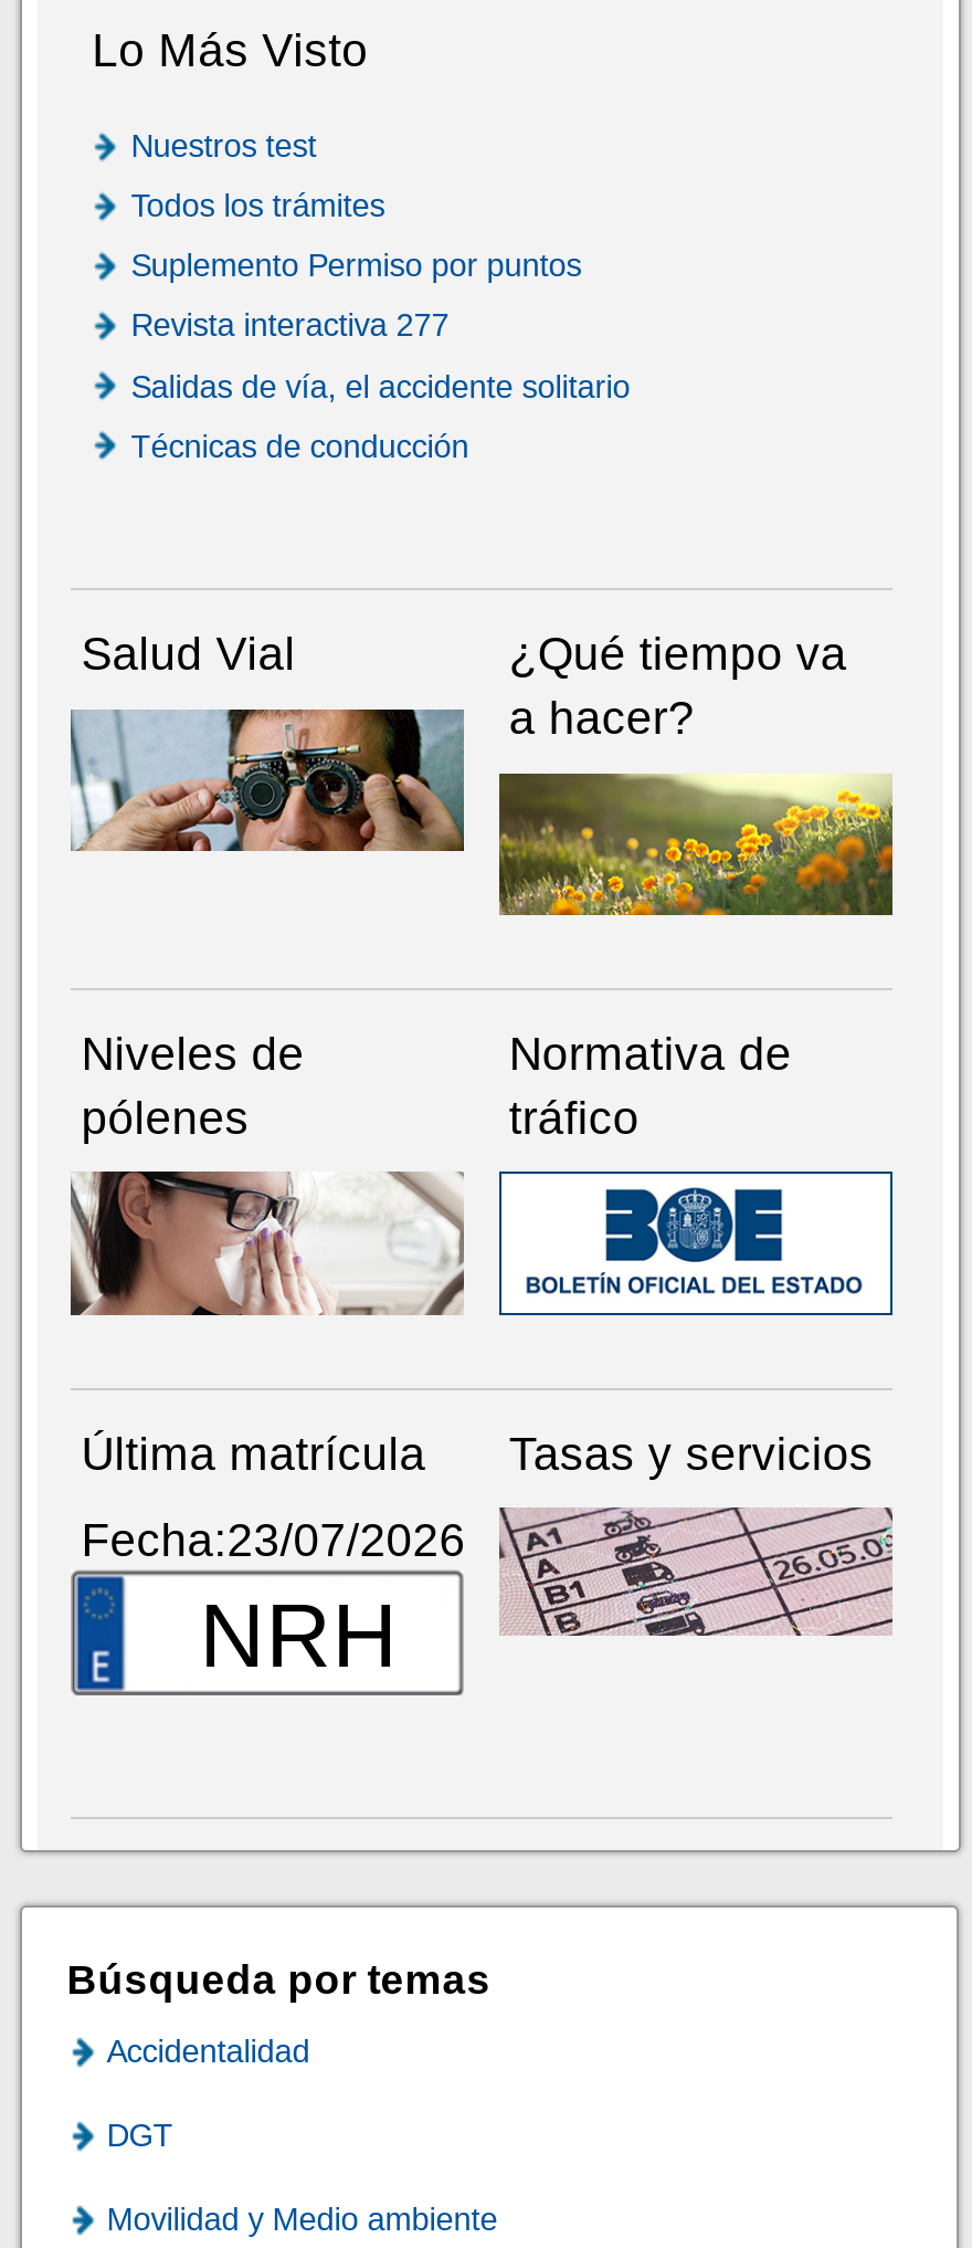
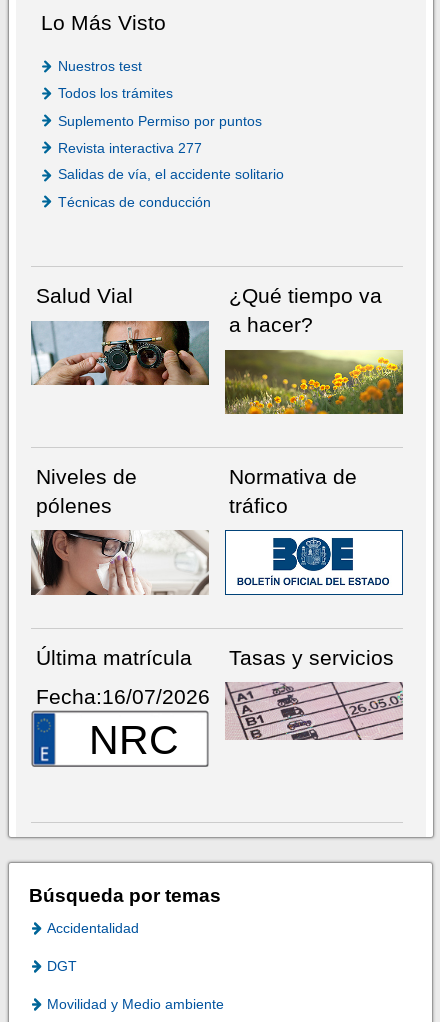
[81,1514,465,1687] Fecha:23/07/2026 | NRH -> [36,685,210,763] Fecha:16/07/2026 | NRC

